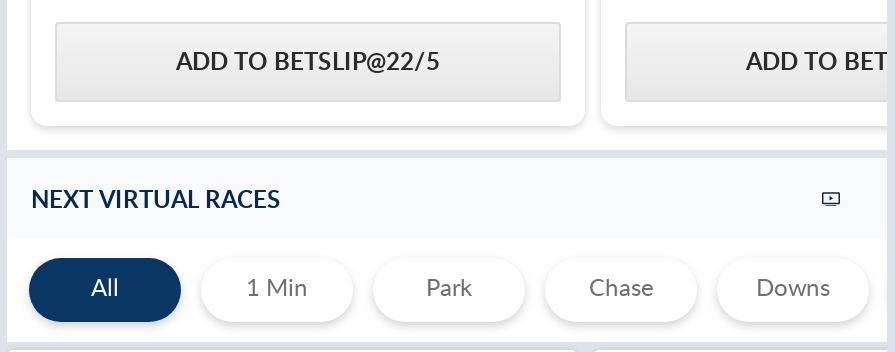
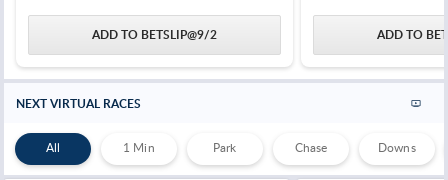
[176,44,440,78] ADD TO BETSLIP@22/5 -> [92,26,217,43] ADD TO BETSLIP@9/2

